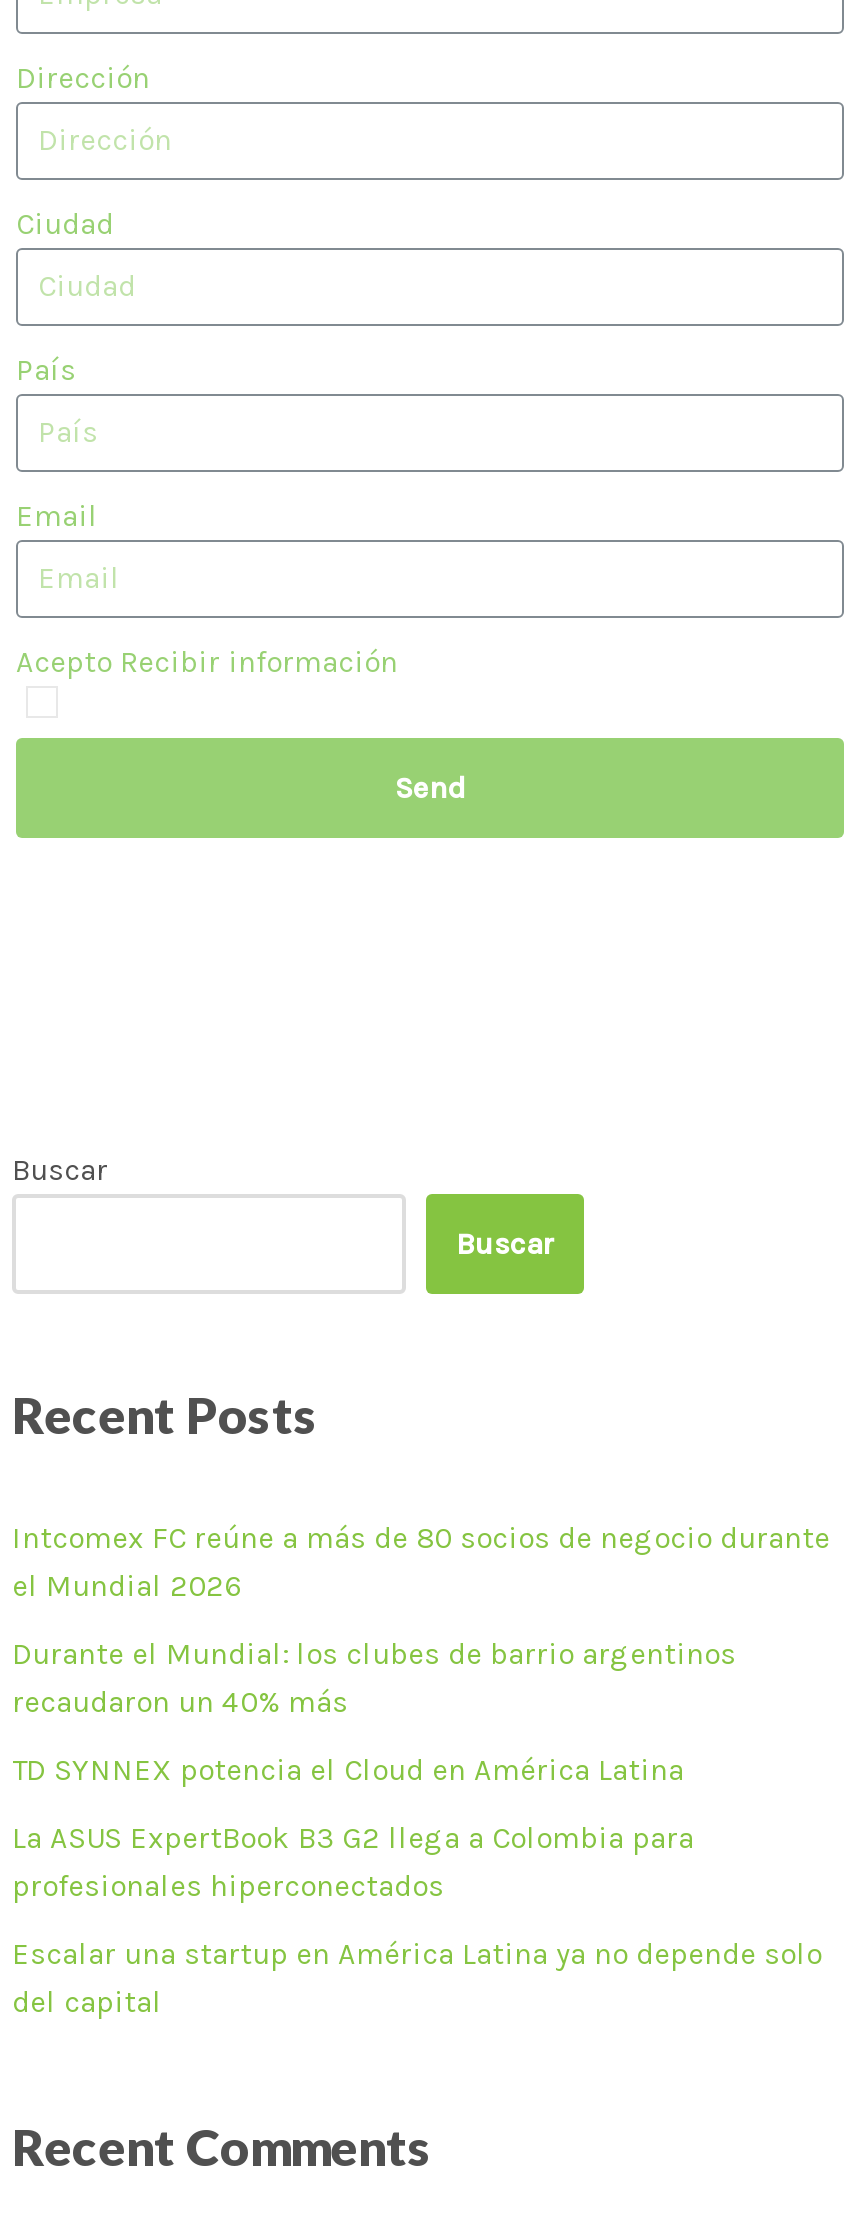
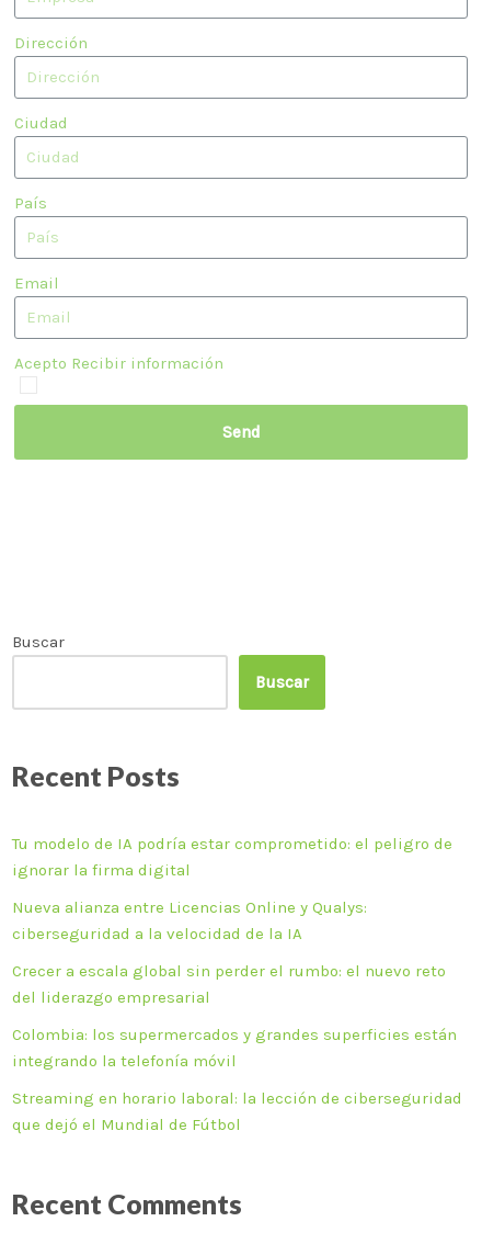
[12,1521,830,1605] Intcomex FC reúne a más de 80 socios de negocio durante | el Mundial 2026 -> [12,834,452,880] Tu modelo de IA podría estar comprometido: el peligro de | ignorar la firma digital
[12,1637,736,1721] Durante el Mundial: los clubes de barrio argentinos | recaudaron un 40% más -> [12,898,367,944] Nueva alianza entre Licencias Online y Qualys: | ciberseguridad a la velocidad de la IA
[12,1753,684,1789] TD SYNNEX potencia el Cloud en América Latina -> [12,961,446,1007] Crecer a escala global sin perder el rumbo: el nuevo reto | del liderazgo empresarial
[12,1821,694,1905] La ASUS ExpertBook B3 G2 llega a Colombia para | profesionales hiperconectados -> [12,1025,457,1071] Colombia: los supermercados y grandes superficies están | integrando la telefonía móvil
[12,1937,822,2021] Escalar una startup en América Latina ya no depende solo | del capital -> [12,1089,462,1135] Streaming en horario laboral: la lección de ciberseguridad | que dejó el Mundial de Fútbol

